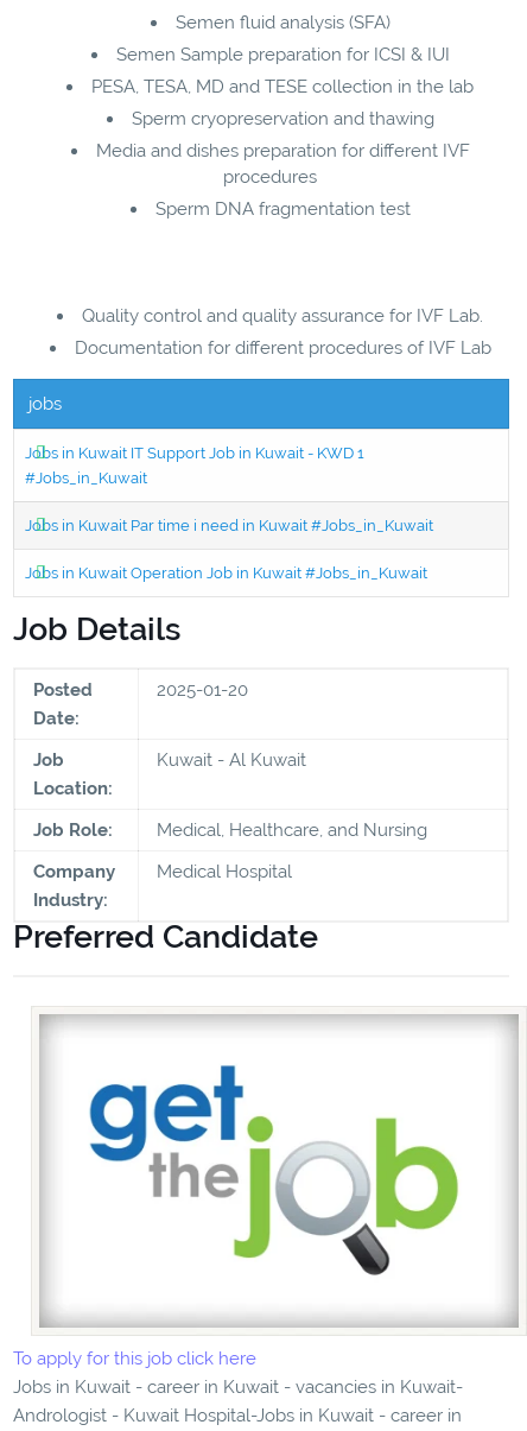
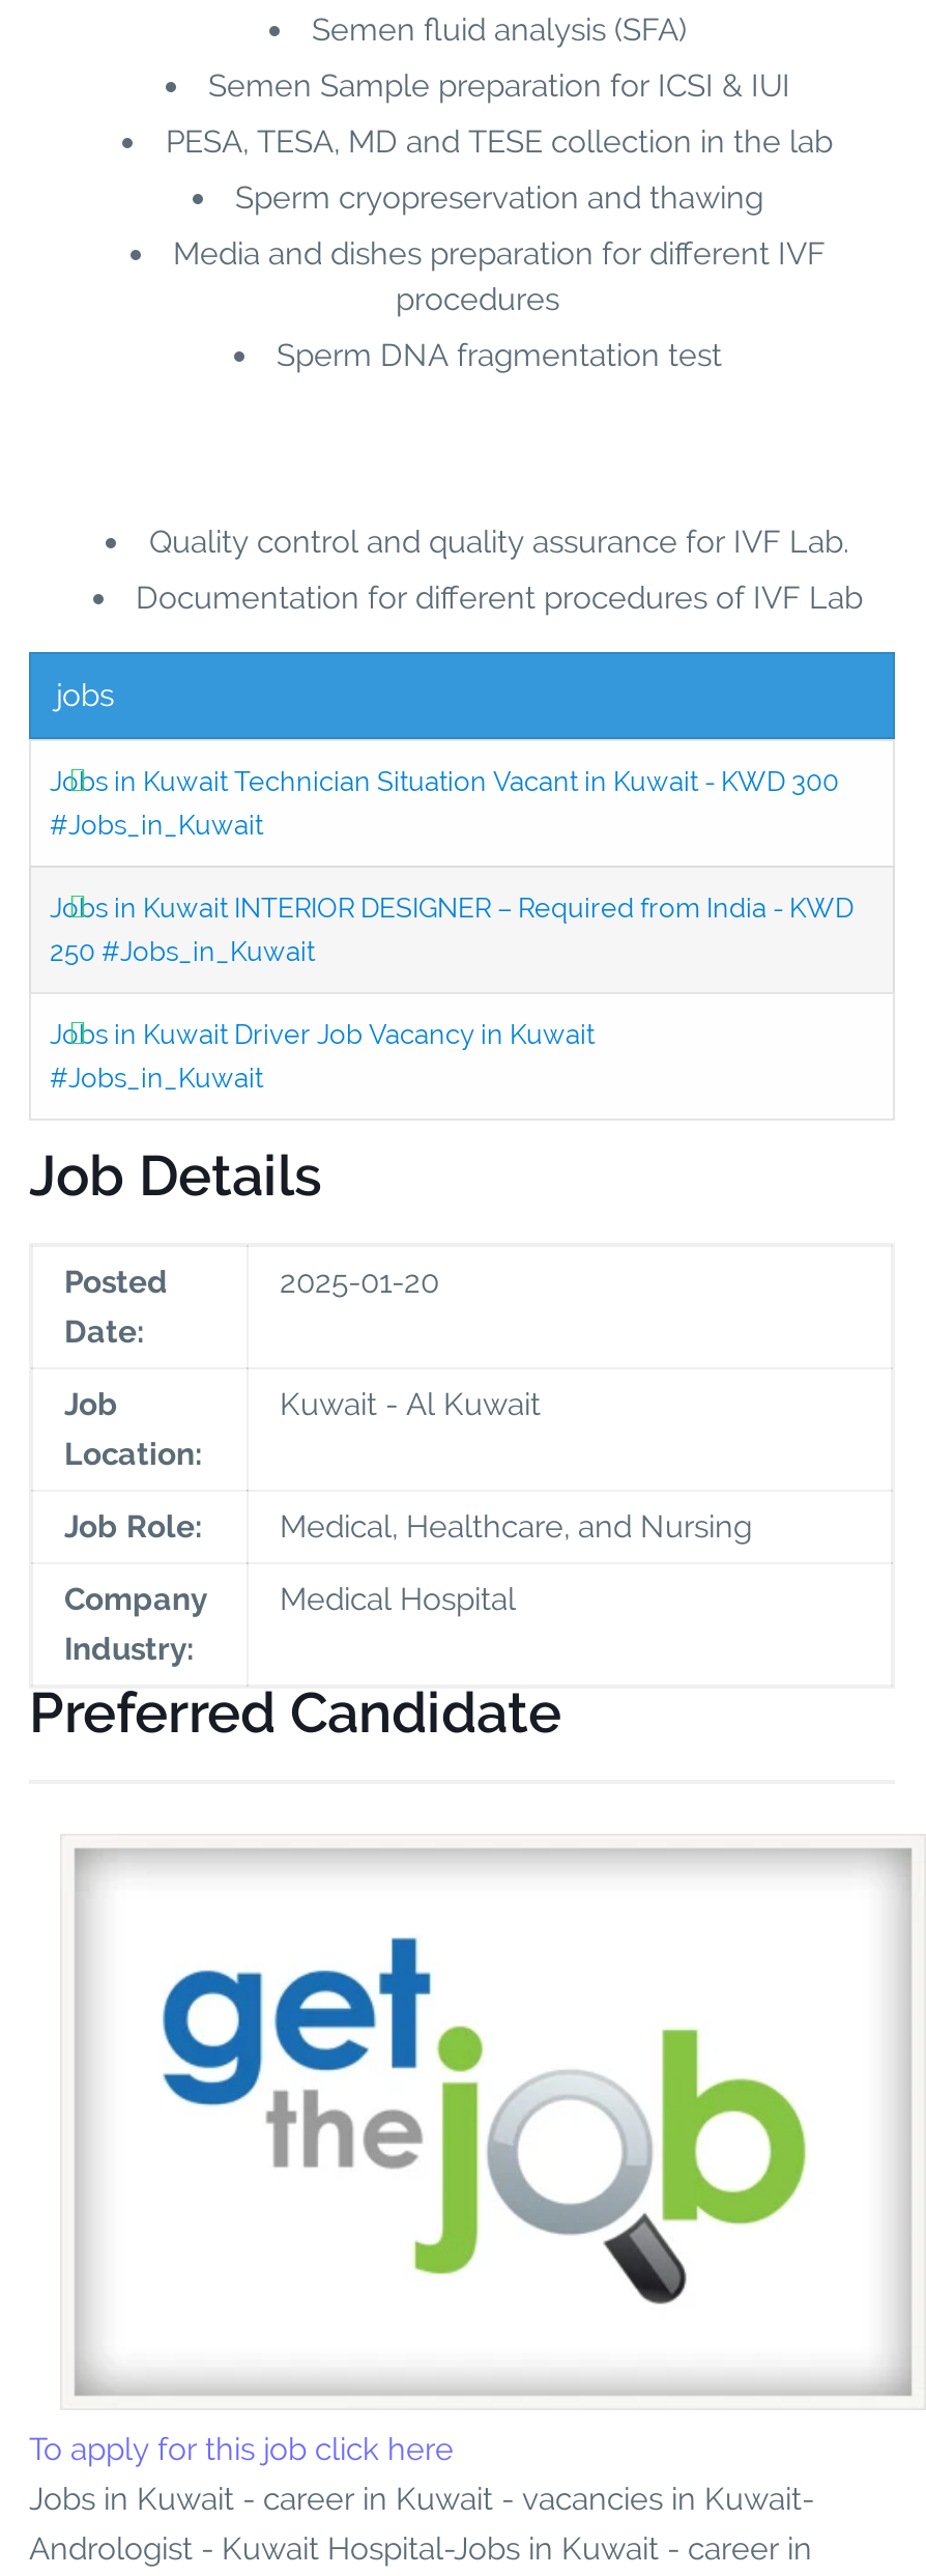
[25,444,364,461] Jobs in Kuwait IT Support Job in Kuwait - KWD 1 -> [50,765,839,796] Jobs in Kuwait Technician Situation Vacant in Kuwait - KWD 300
[25,516,433,534] Jobs in Kuwait Par time i need in Kuwait #Jobs_in_Kuwait -> [50,892,853,966] Jobs in Kuwait INTERIOR DESIGNER – Required from India - KWD | 250 #Jobs_in_Kuwait
[25,564,427,581] Jobs in Kuwait Operation Job in Kuwait #Jobs_in_Kuwait -> [50,1018,595,1093] Jobs in Kuwait Driver Job Vacancy in Kuwait | #Jobs_in_Kuwait

